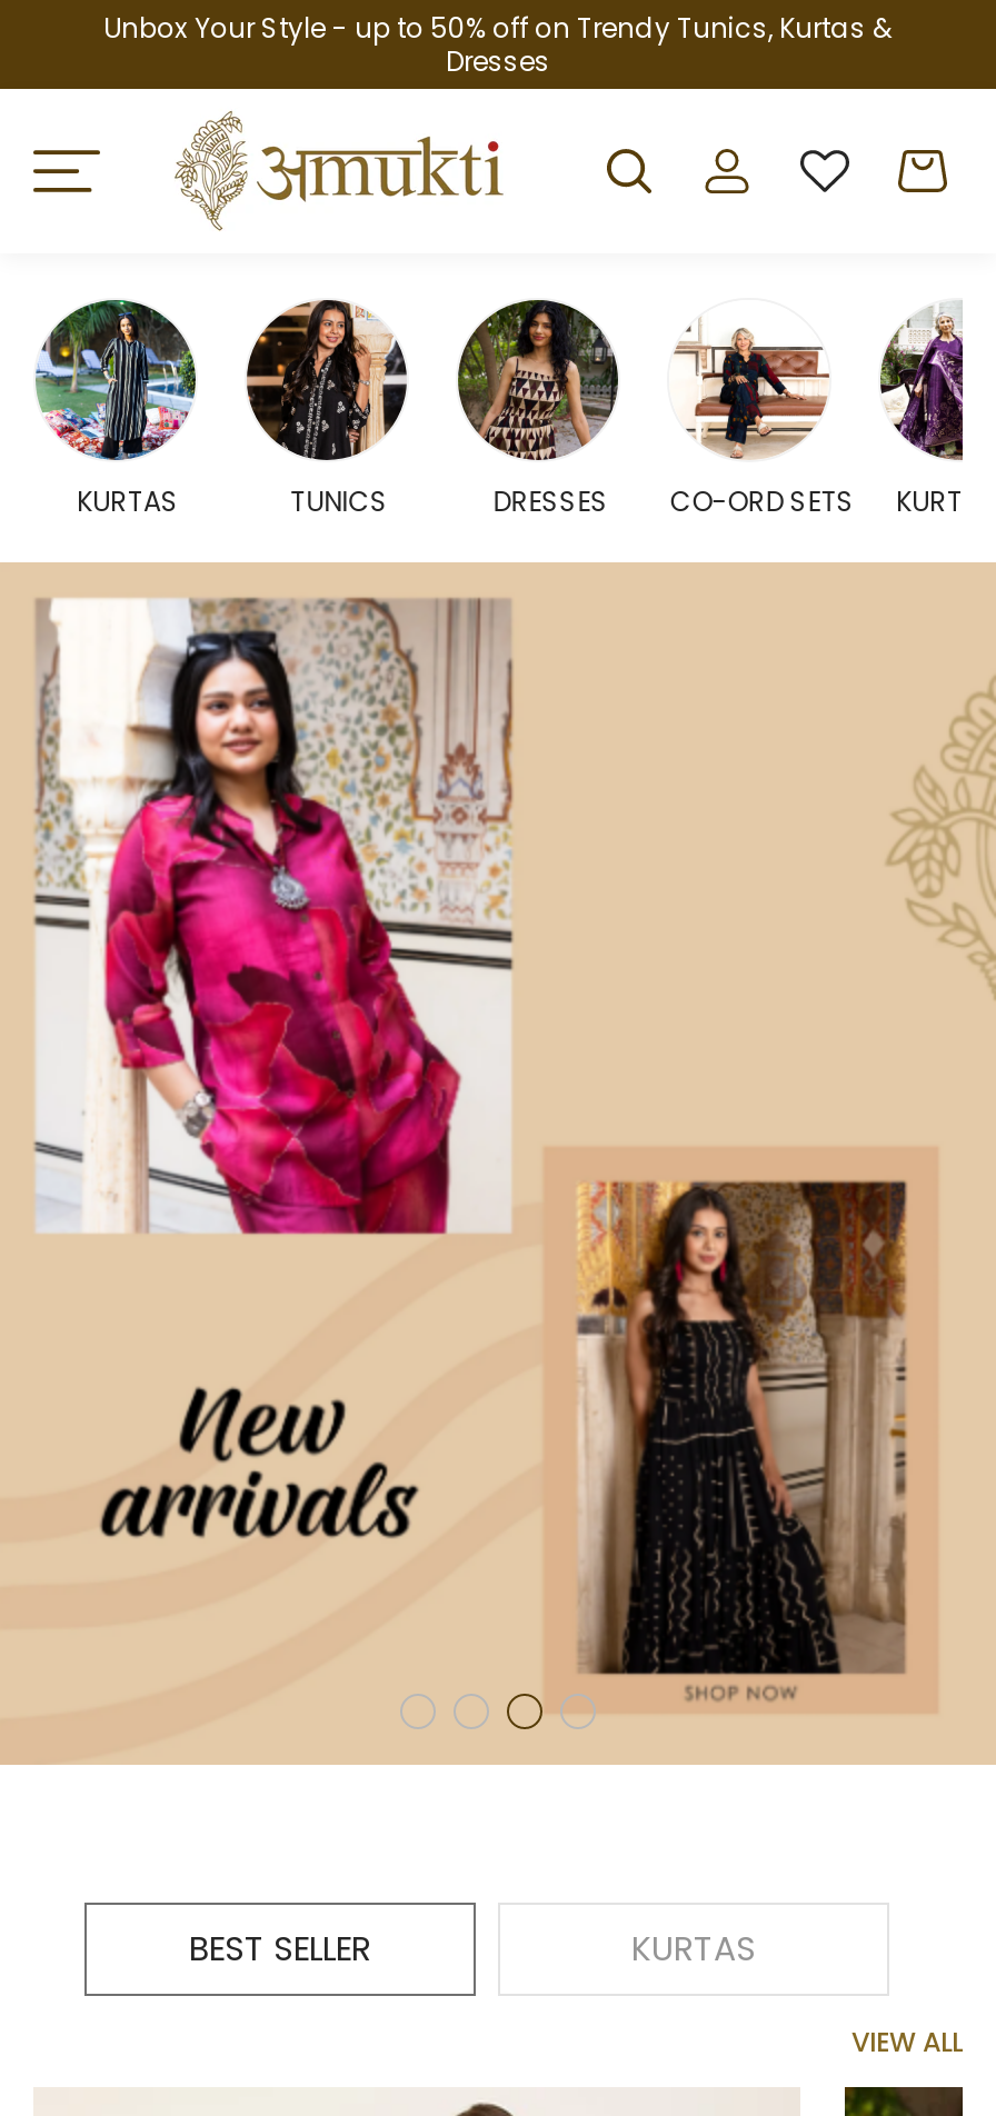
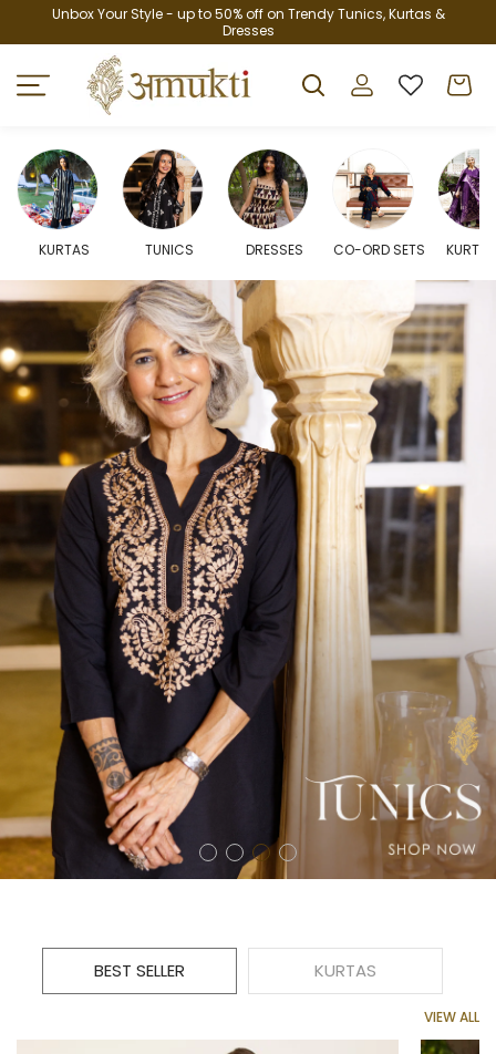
[7,562,989,1765] [image] -> [3,280,493,880] [image]

